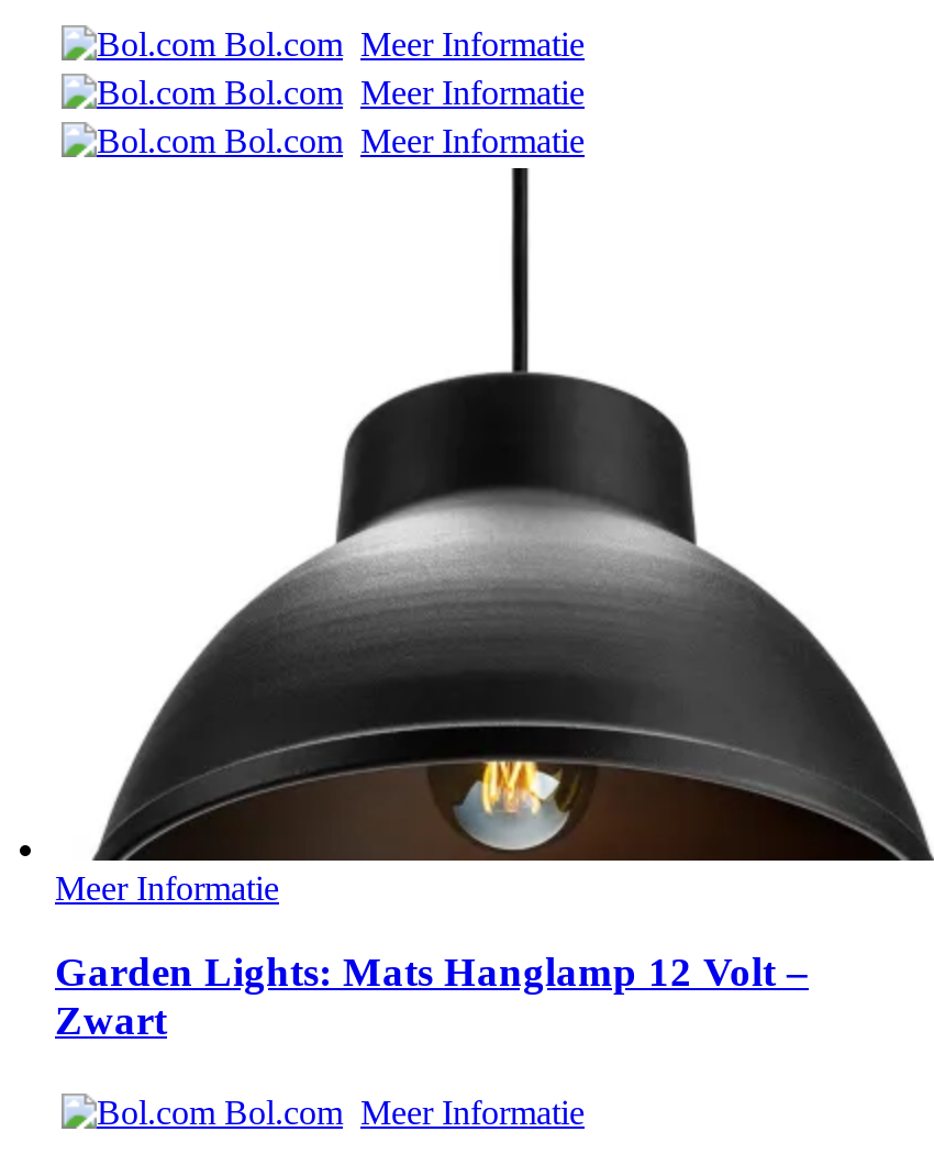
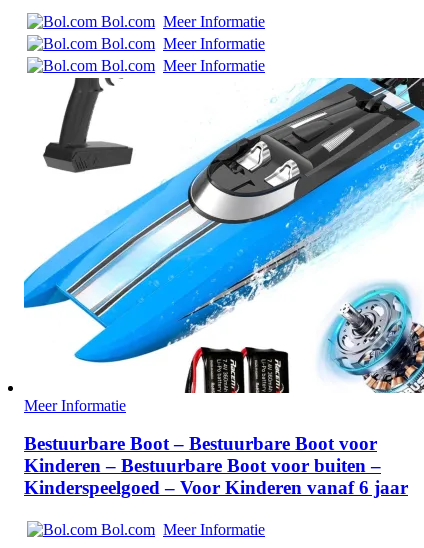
[55,166,927,1044] [image] | Garden Lights: Mats Hanglamp 12 Volt – | Zwart -> [23,77,421,498] [image] | Bestuurbare Boot – Bestuurbare Boot voor | Kinderen – Bestuurbare Boot voor buiten – | Kinderspeelgoed – Voor Kinderen vanaf 6 jaar

